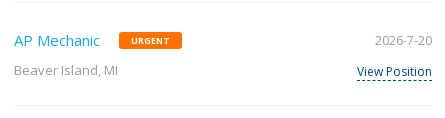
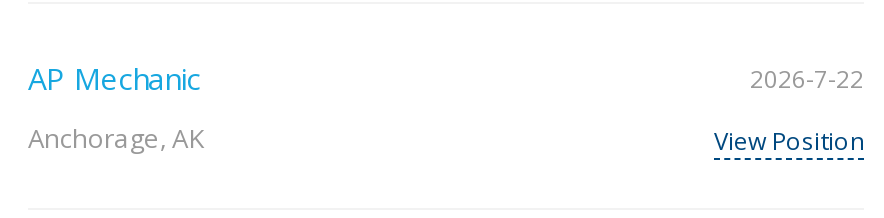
[14,34,170,79] URGENT | Beaver Island, MI -> [28,120,204,156] Anchorage, AK
[375,32,432,49] 2026-7-20 -> [750,62,864,96] 2026-7-22

